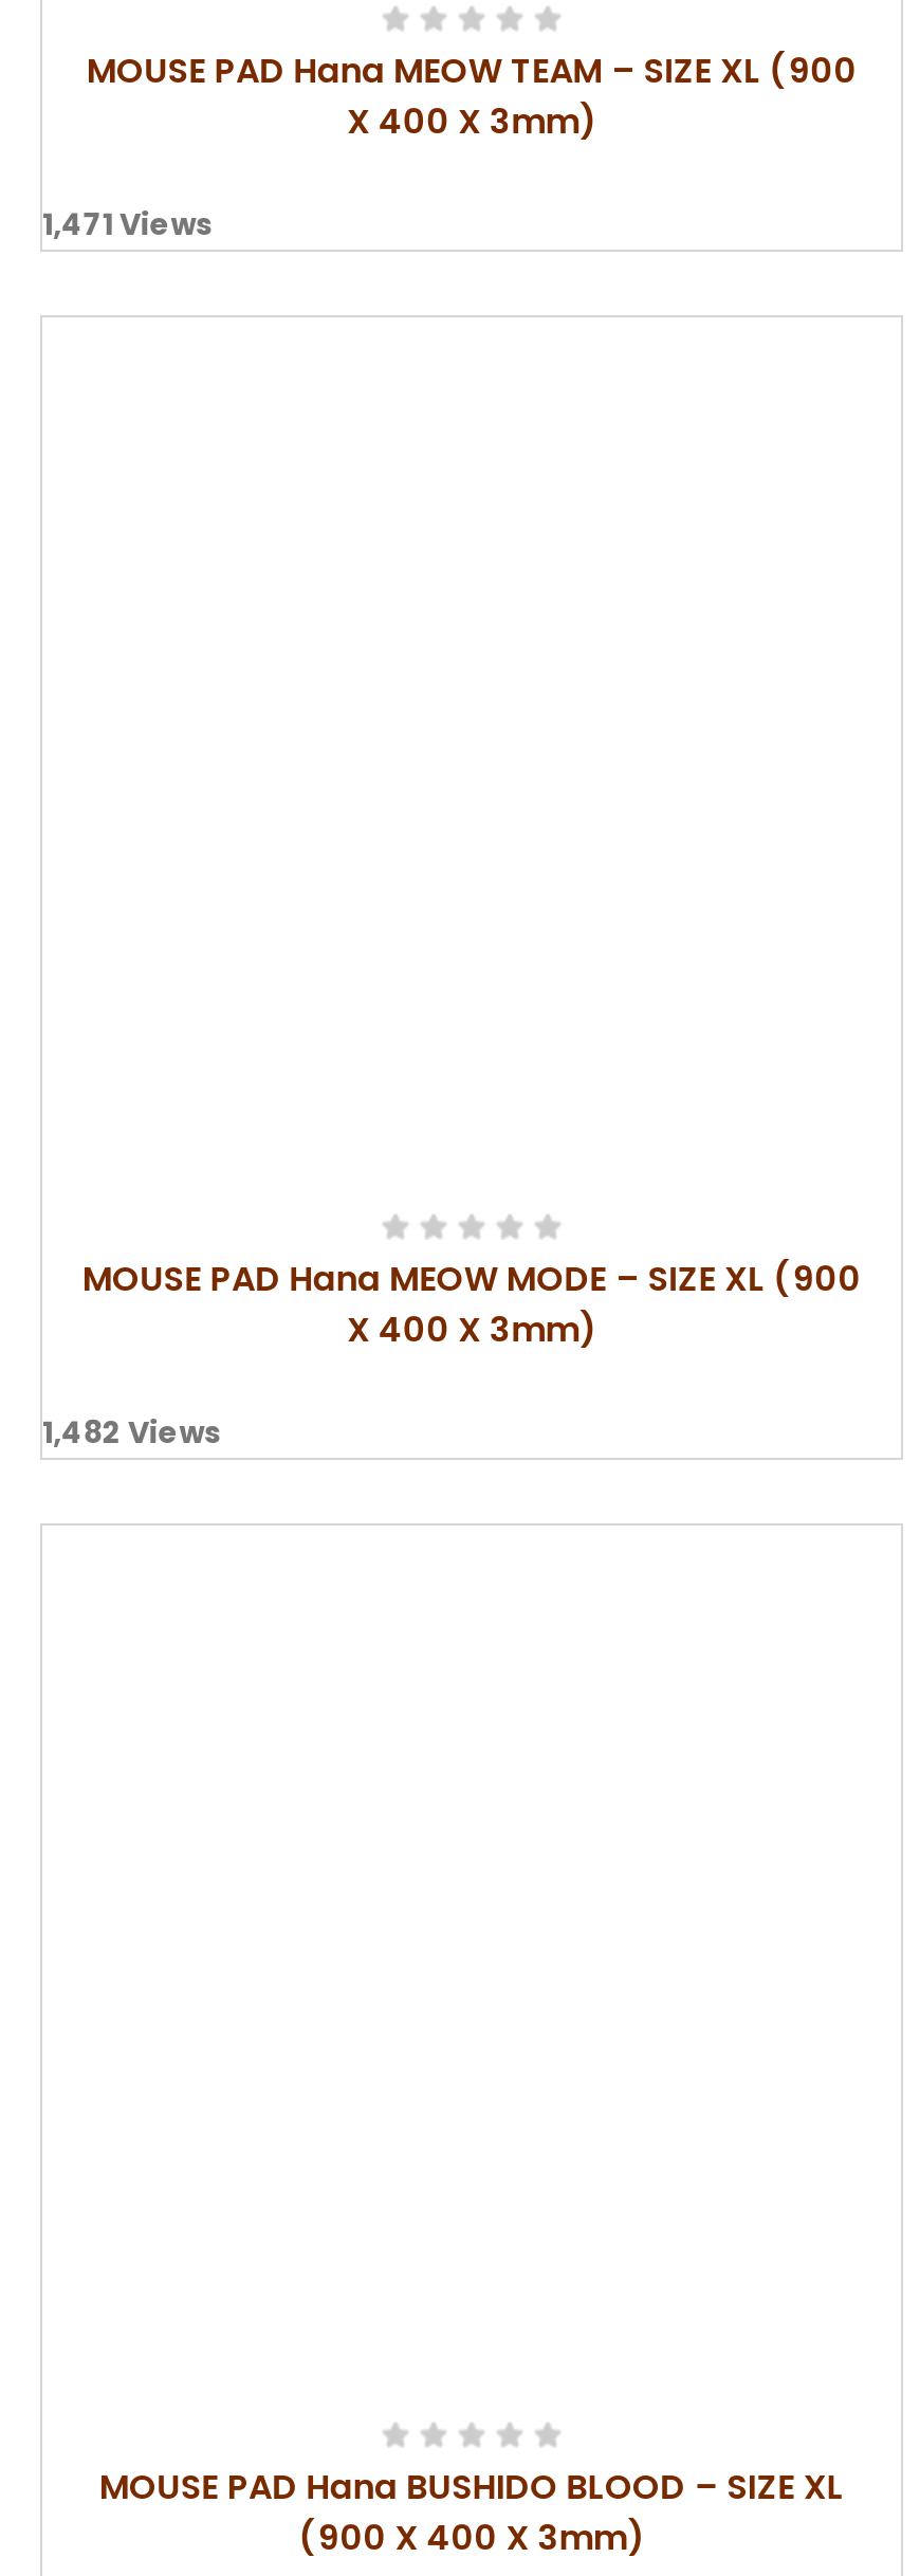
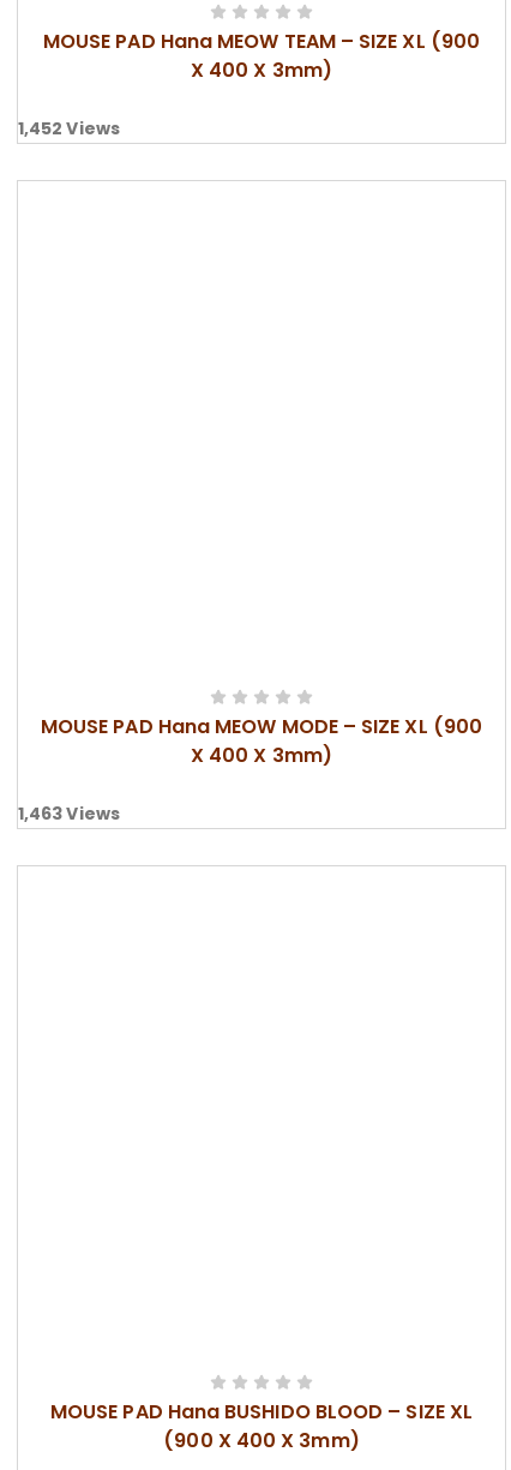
[42,203,213,245] 1,471 Views -> [18,116,120,140] 1,452 Views
[42,1411,222,1453] 1,482 Views -> [18,801,120,825] 1,463 Views

